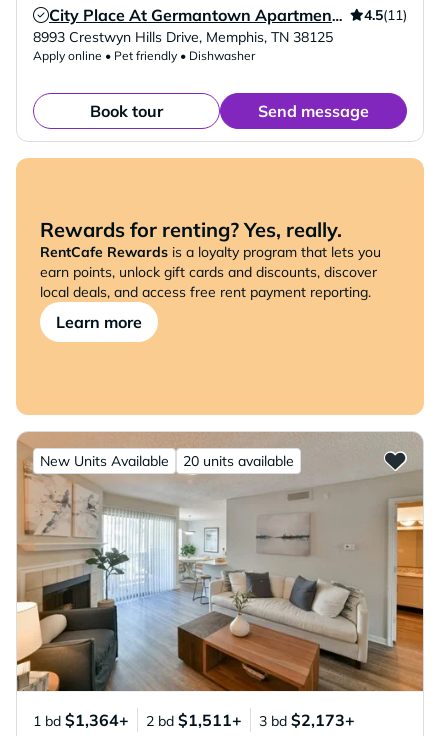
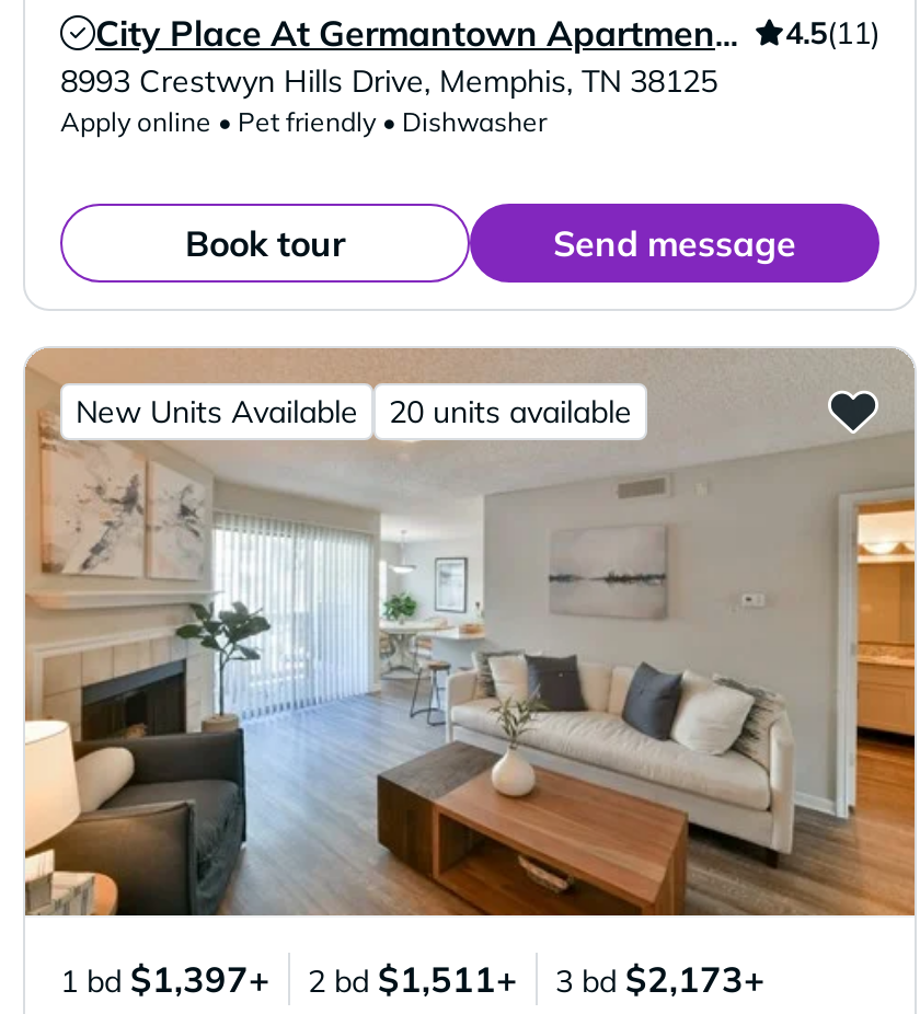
[16,158,424,415] [image] | Rewards for renting? Yes, really. | RentCafe Rewards is a loyalty program that lets you | earn points, unlock gift cards and discounts, discover | local deals, and access free rent payment reporting. | Learn more -> none
[33,710,355,730] 1 bd $1,364+ 2 bd $1,511+ 3 bd $2,173+ -> [60,957,766,1001] 1 bd $1,397+ 2 bd $1,511+ 3 bd $2,173+

